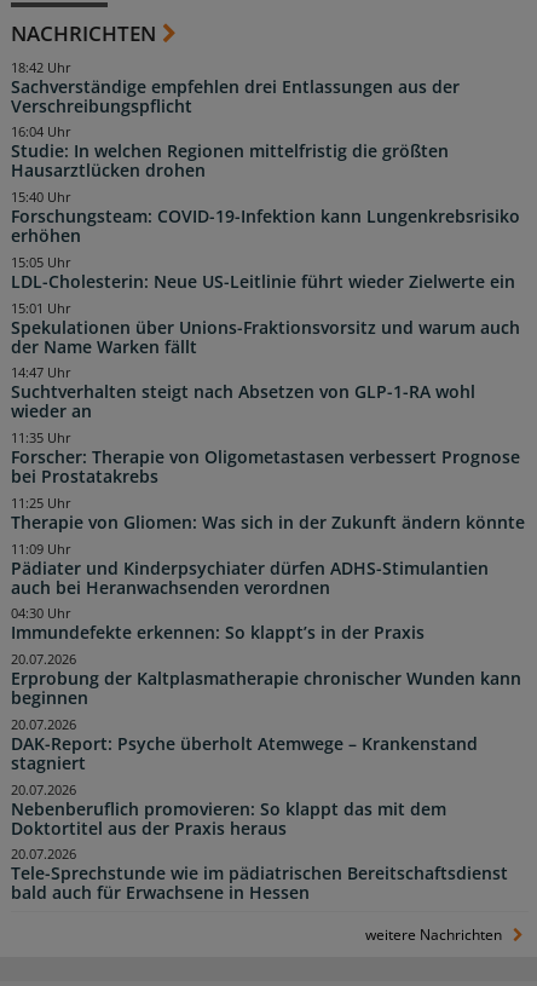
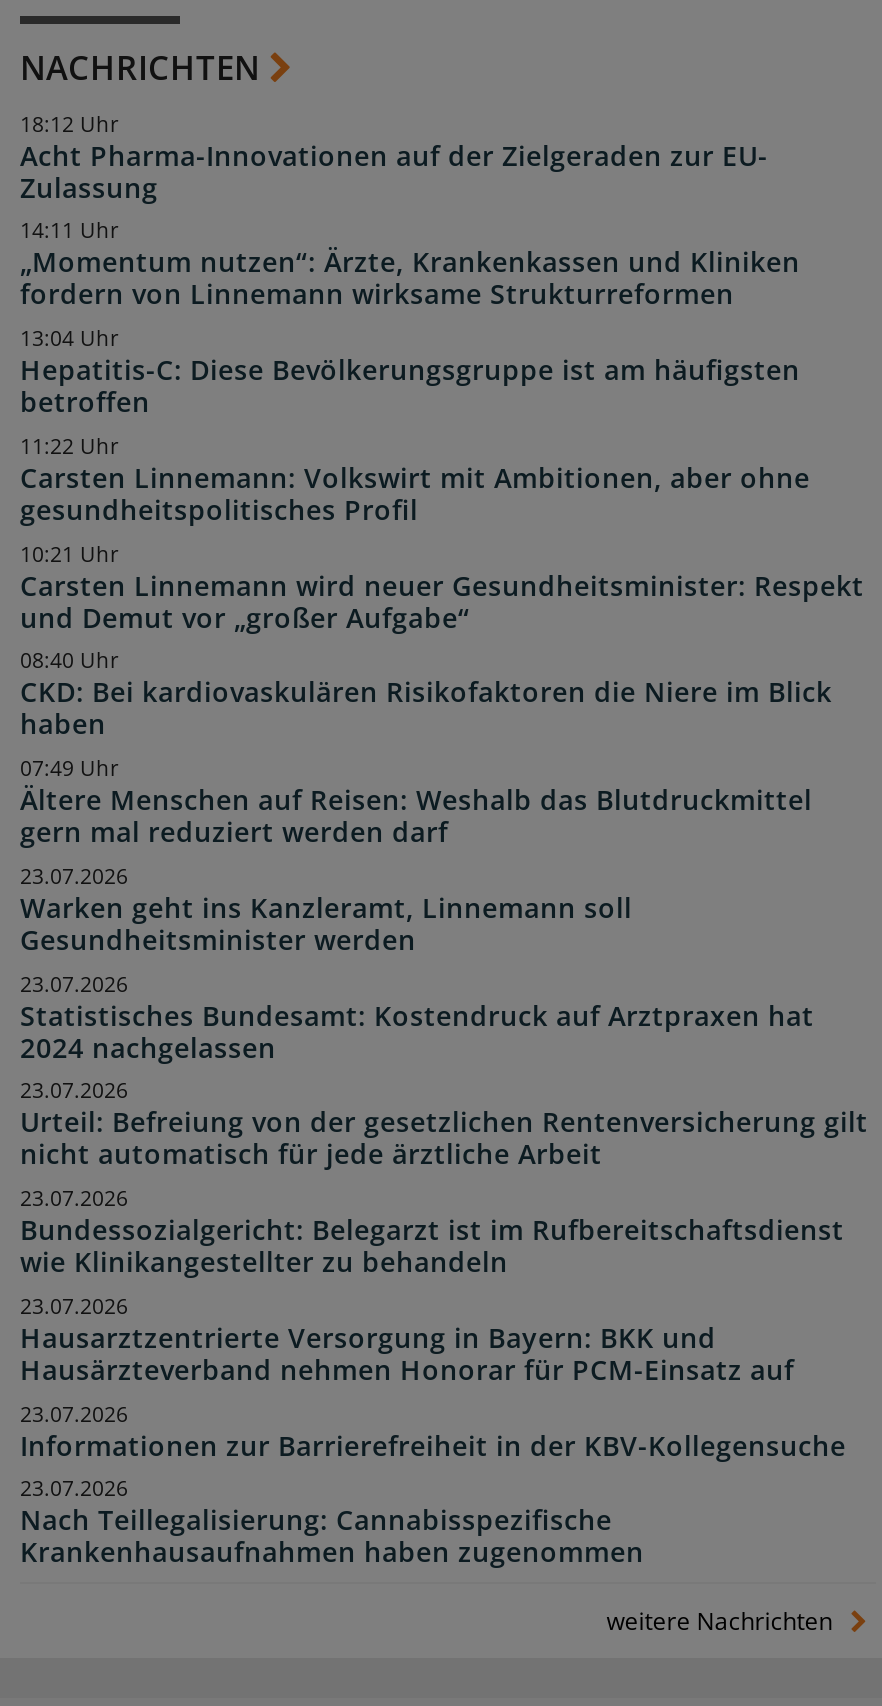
[11,59,71,76] 18:42 Uhr -> [20,109,120,137] 18:12 Uhr
[11,76,460,117] Sachverständige empfehlen drei Entlassungen aus der | Verschreibungspflicht -> [20,137,768,205] Acht Pharma-Innovationen auf der Zielgeraden zur EU- | Zulassung
[11,124,71,141] 16:04 Uhr -> [20,217,120,245] 14:11 Uhr
[11,141,449,182] Studie: In welchen Regionen mittelfristig die größten | Hausarztlücken drohen -> [20,245,800,313] „Momentum nutzen“: Ärzte, Krankenkassen und Kliniken | fordern von Linnemann wirksame Strukturreformen
[11,189,71,206] 15:40 Uhr -> [20,324,120,352] 13:04 Uhr
[11,206,520,247] Forschungsteam: COVID-19-Infektion kann Lungenkrebsrisiko | erhöhen -> [20,352,800,420] Hepatitis-C: Diese Bevölkerungsgruppe ist am häufigsten | betroffen
[11,254,71,271] 15:05 Uhr -> [20,432,120,460] 11:22 Uhr
[11,271,515,293] LDL-Cholesterin: Neue US-Leitlinie führt wieder Zielwerte ein -> [20,460,810,528] Carsten Linnemann: Volkswirt mit Ambitionen, aber ohne | gesundheitspolitisches Profil
[11,300,71,316] 15:01 Uhr -> [20,539,120,567] 10:21 Uhr
[11,316,520,358] Spekulationen über Unions-Fraktionsvorsitz und warum auch | der Name Warken fällt -> [20,567,864,635] Carsten Linnemann wird neuer Gesundheitsminister: Respekt | und Demut vor „großer Aufgabe“
[11,365,71,381] 14:47 Uhr -> [20,647,120,675] 08:40 Uhr
[11,381,475,423] Suchtverhalten steigt nach Absetzen von GLP-1-RA wohl | wieder an -> [20,675,832,743] CKD: Bei kardiovaskulären Risikofaktoren die Niere im Blick | haben
[11,430,71,447] 11:35 Uhr -> [20,754,120,782] 07:49 Uhr
[11,447,520,488] Forscher: Therapie von Oligometastasen verbessert Prognose | bei Prostatakrebs -> [20,782,812,850] Ältere Menschen auf Reisen: Weshalb das Blutdruckmittel | gern mal reduziert werden darf
[11,495,71,512] 11:25 Uhr -> [20,862,128,890] 23.07.2026
[11,512,525,533] Therapie von Gliomen: Was sich in der Zukunft ändern könnte -> [20,890,632,958] Warken geht ins Kanzleramt, Linnemann soll | Gesundheitsminister werden
[11,540,71,557] 11:09 Uhr -> [20,969,128,997] 23.07.2026
[11,557,489,598] Pädiater und Kinderpsychiater dürfen ADHS-Stimulantien | auch bei Heranwachsenden verordnen -> [20,997,814,1065] Statistisches Bundesamt: Kostendruck auf Arztpraxen hat | 2024 nachgelassen
[11,605,71,622] 04:30 Uhr -> [20,1077,128,1105] 23.07.2026
[11,622,425,644] Immundefekte erkennen: So klappt’s in der Praxis -> [20,1105,868,1173] Urteil: Befreiung von der gesetzlichen Rentenversicherung gilt | nicht automatisch für jede ärztliche Arbeit
[11,651,76,668] 20.07.2026 -> [20,1184,128,1212] 23.07.2026
[11,668,521,709] Erprobung der Kaltplasmatherapie chronischer Wunden kann | beginnen -> [20,1212,844,1280] Bundessozialgericht: Belegarzt ist im Rufbereitschaftsdienst | wie Klinikangestellter zu behandeln
[11,716,76,733] 20.07.2026 -> [20,1292,128,1320] 23.07.2026
[11,733,478,774] DAK-Report: Psyche überholt Atemwege – Krankenstand | stagniert -> [20,1320,794,1388] Hausarztzentrierte Versorgung in Bayern: BKK und | Hausärzteverband nehmen Honorar für PCM-Einsatz auf
[11,781,76,798] 20.07.2026 -> [20,1399,128,1427] 23.07.2026
[11,798,446,839] Nebenberuflich promovieren: So klappt das mit dem | Doktortitel aus der Praxis heraus -> [20,1427,846,1463] Informationen zur Barrierefreiheit in der KBV-Kollegensuche
[11,846,76,863] 20.07.2026 -> [20,1475,128,1503] 23.07.2026
[11,863,508,904] Tele-Sprechstunde wie im pädiatrischen Bereitschaftsdienst | bald auch für Erwachsene in Hessen -> [20,1503,644,1571] Nach Teillegalisierung: Cannabisspezifische | Krankenhausaufnahmen haben zugenommen

